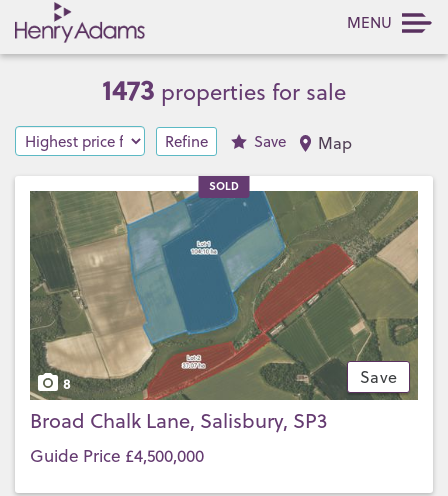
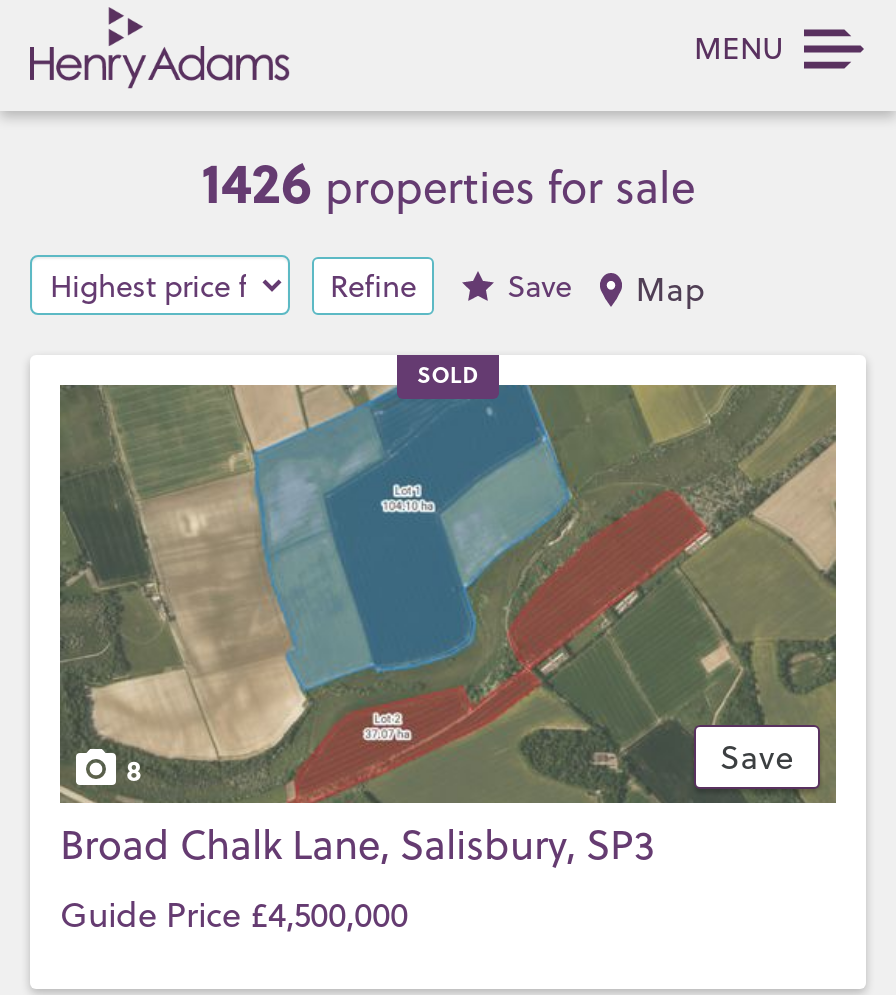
[102,68,346,109] 1473 properties for sale -> [201,139,695,221] 1426 properties for sale

